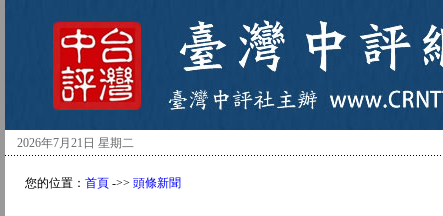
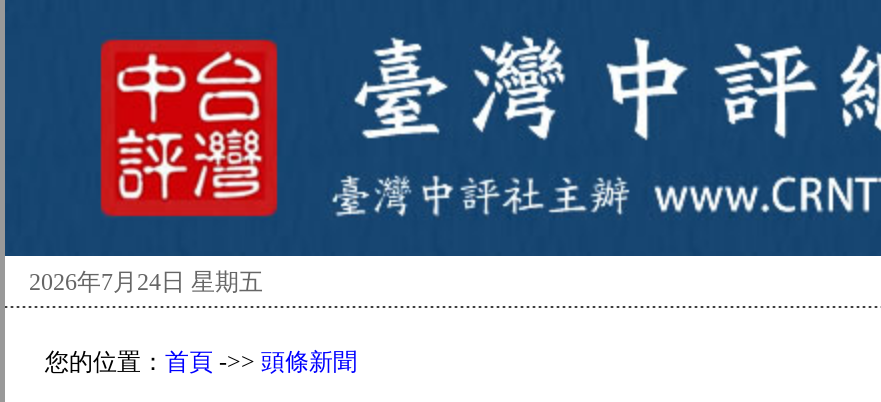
[17,136,134,150] 2026年7月21日 星期二 -> [29,268,263,296] 2026年7月24日 星期五

